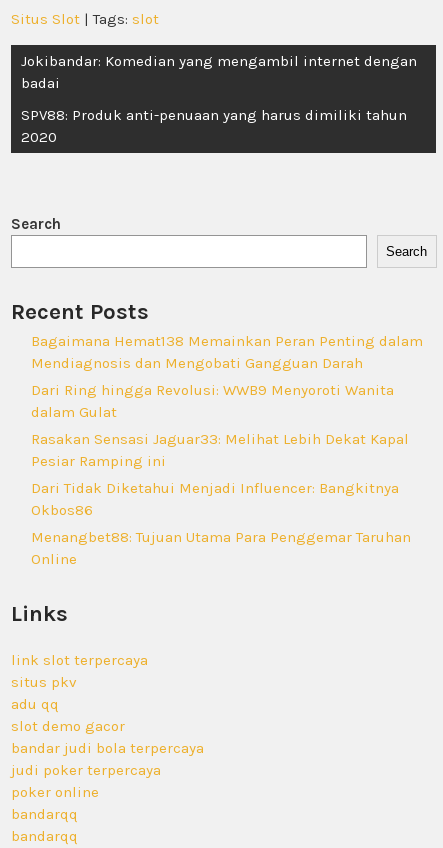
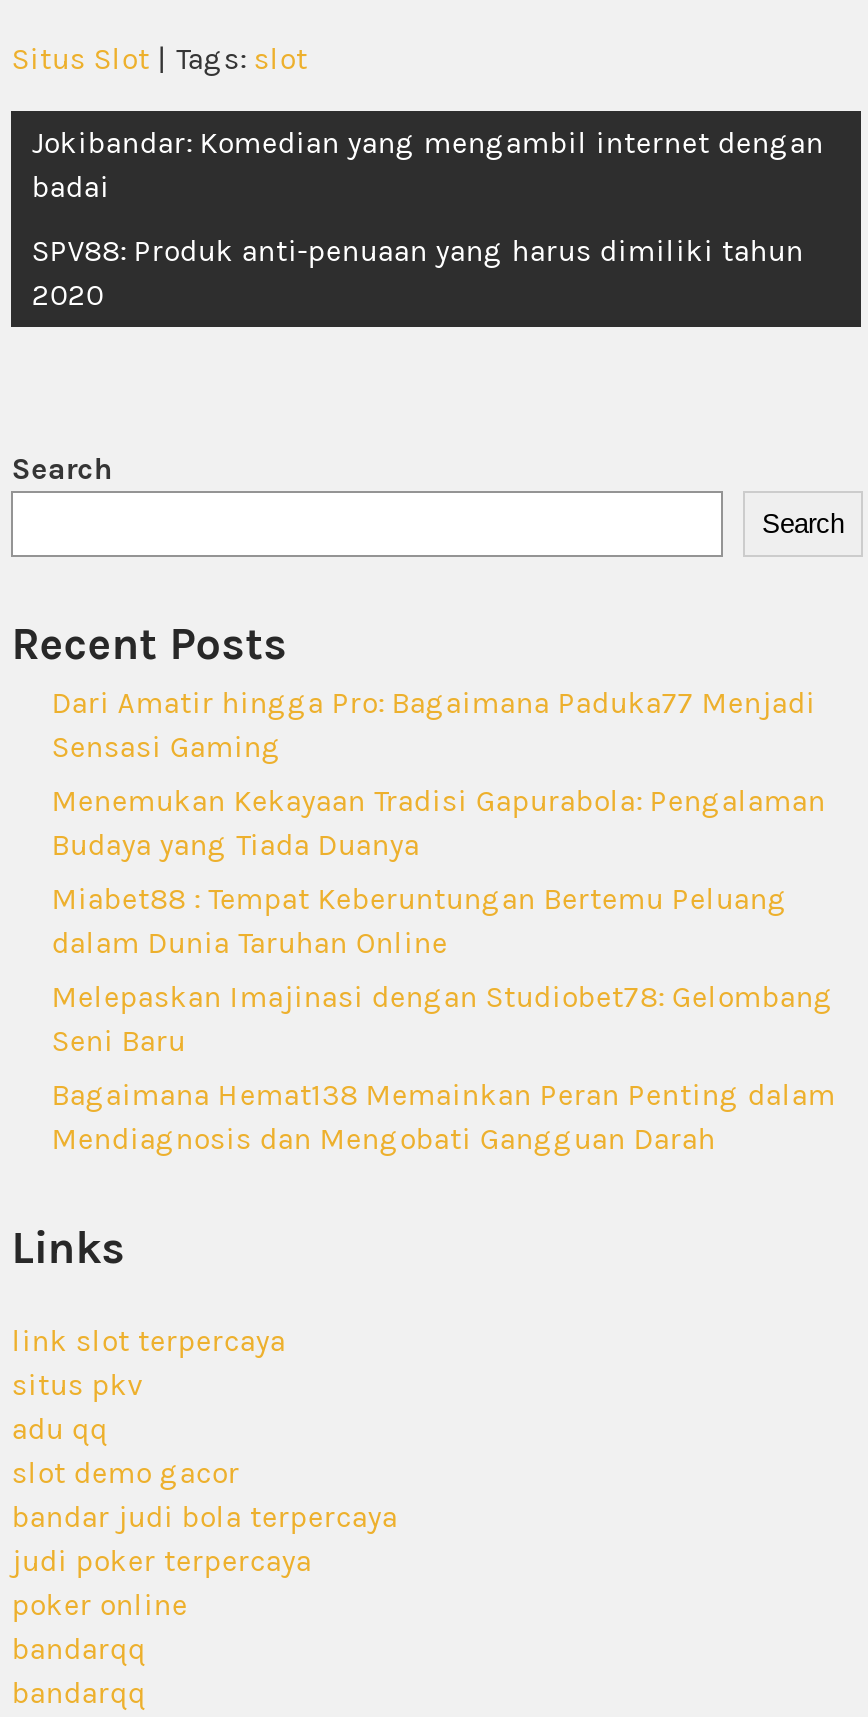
none -> [51,685,833,1059] Dari Amatir hingga Pro: Bagaimana Paduka77 Menjadi | Sensasi Gaming | Menemukan Kekayaan Tradisi Gapurabola: Pengalaman | Budaya yang Tiada Duanya | Miabet88 : Tempat Keberuntungan Bertemu Peluang | dalam Dunia Taruhan Online | Melepaskan Imajinasi dengan Studiobet78: Gelombang | Seni Baru
moved [31,332,423,372] -> [51,1077,835,1157]: Bagaimana Hemat138 Memainkan Peran Penting dalam | Mendiagnosis dan Mengobati Gangguan Darah
[31,381,411,568] Dari Ring hingga Revolusi: WWB9 Menyoroti Wanita | dalam Gulat | Rasakan Sensasi Jaguar33: Melihat Lebih Dekat Kapal | Pesiar Ramping ini | Dari Tidak Diketahui Menjadi Influencer: Bangkitnya | Okbos86 | Menangbet88: Tujuan Utama Para Penggemar Taruhan | Online -> none

